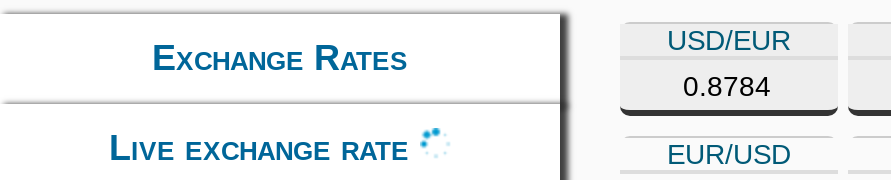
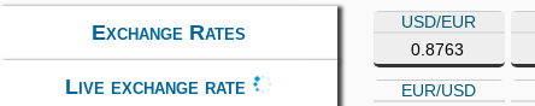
[683,70,771,102] 0.8784 -> [411,40,465,59] 0.8763

